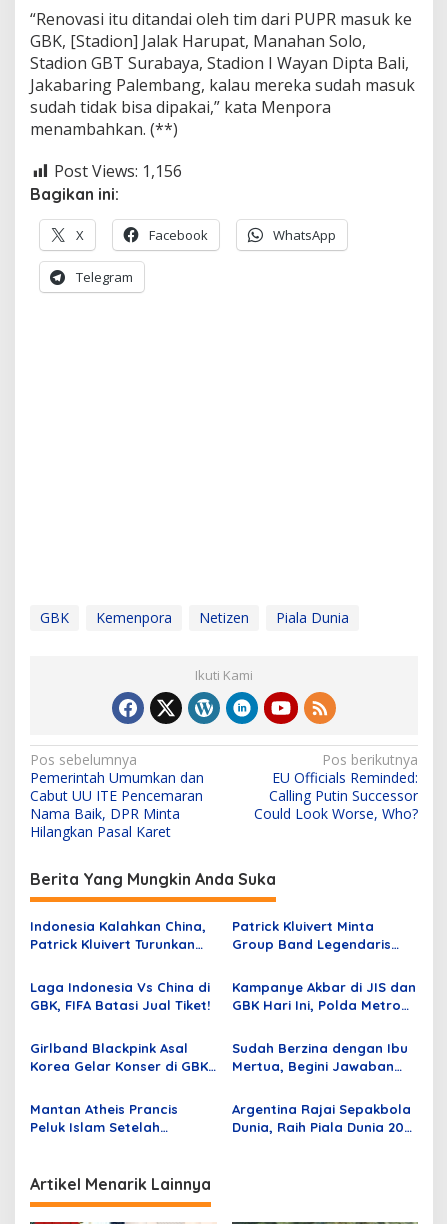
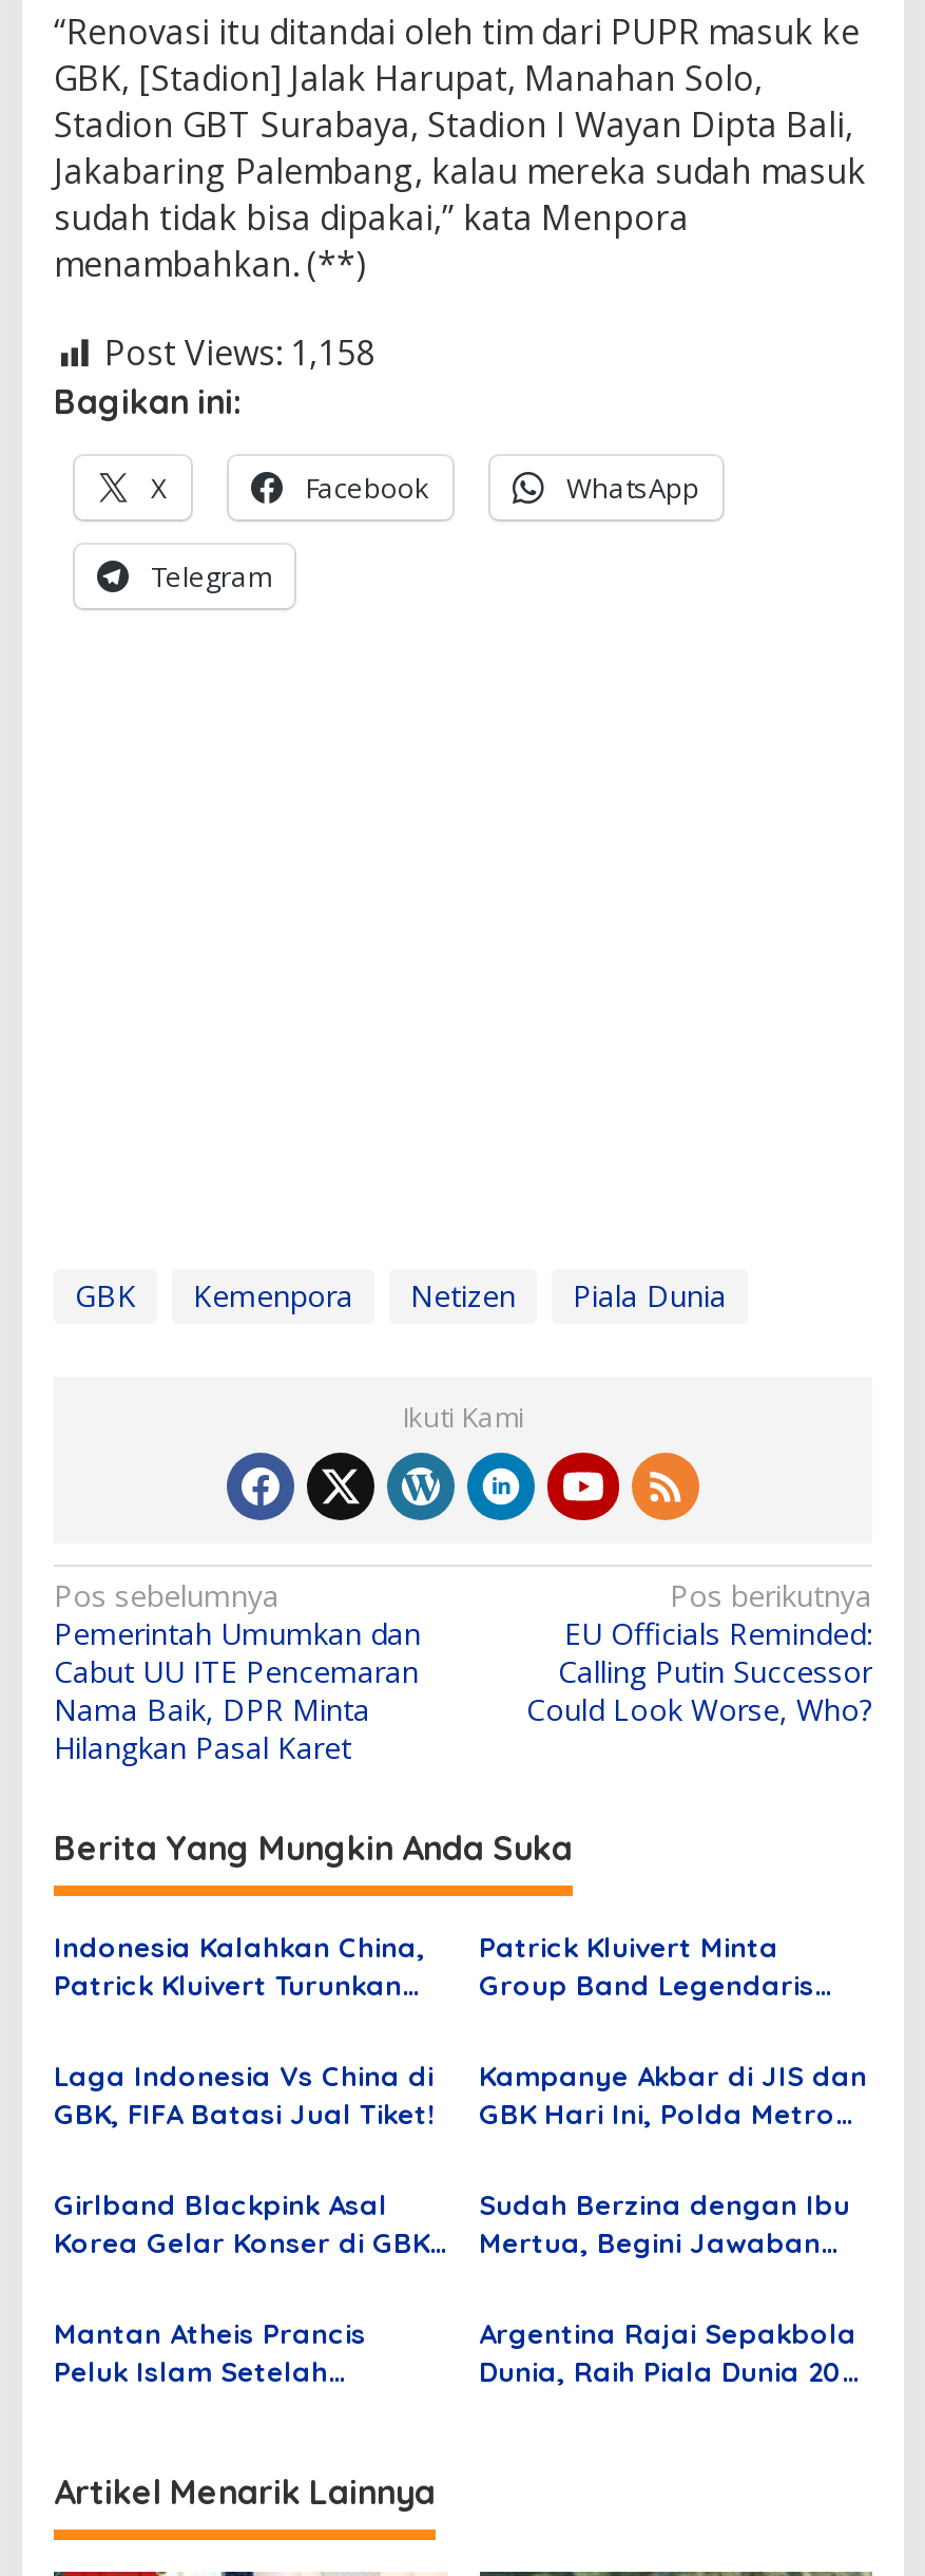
[54,160,182,182] Post Views: 1,156 -> [104,330,374,377] Post Views: 1,158

